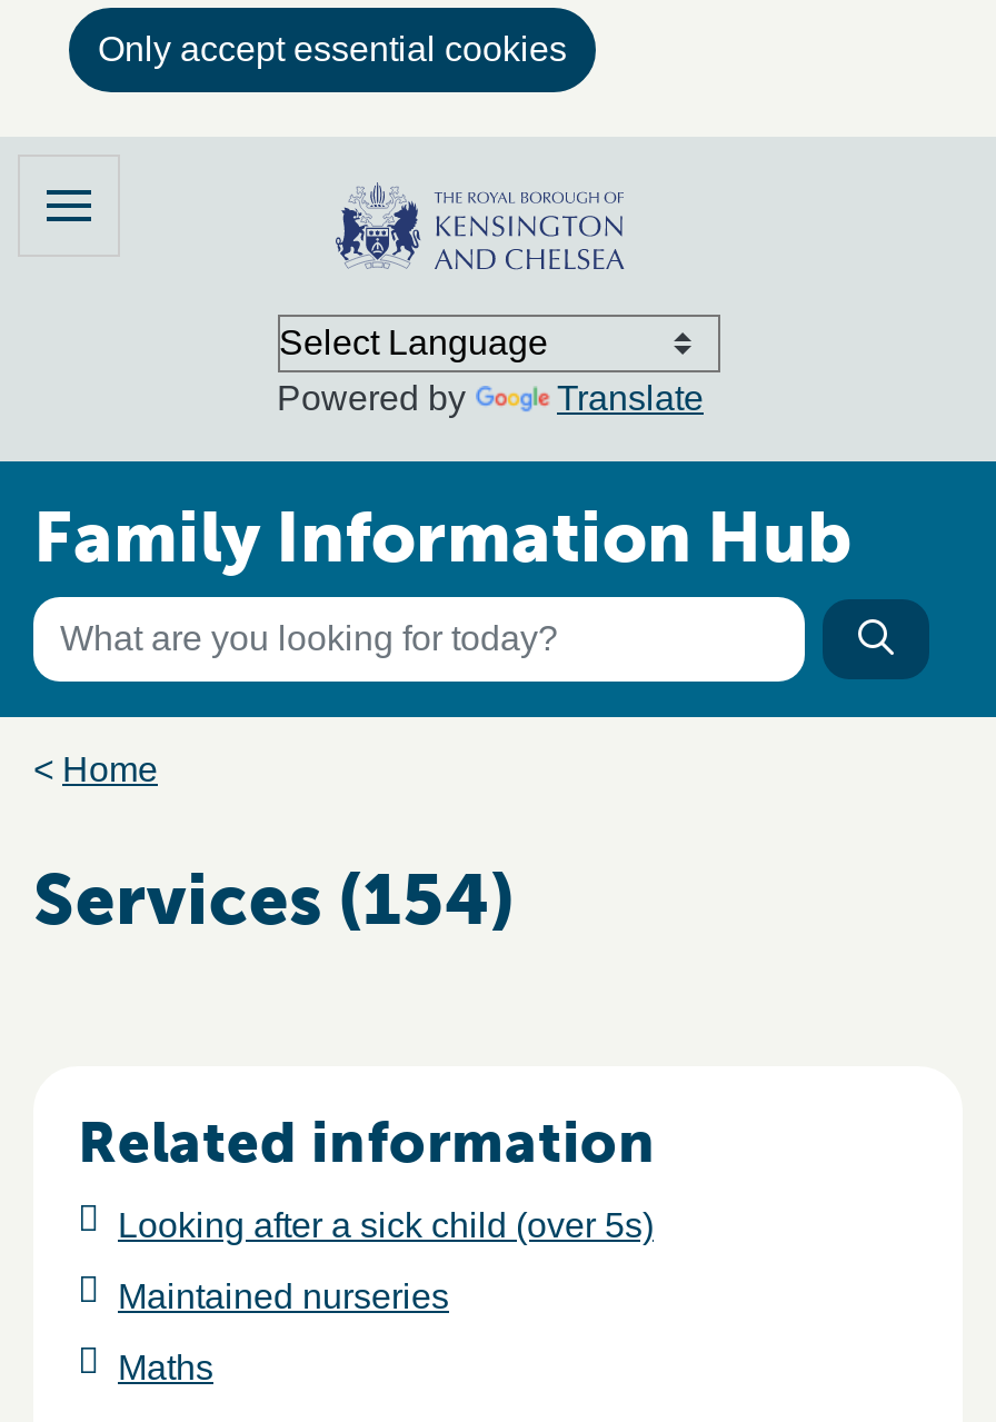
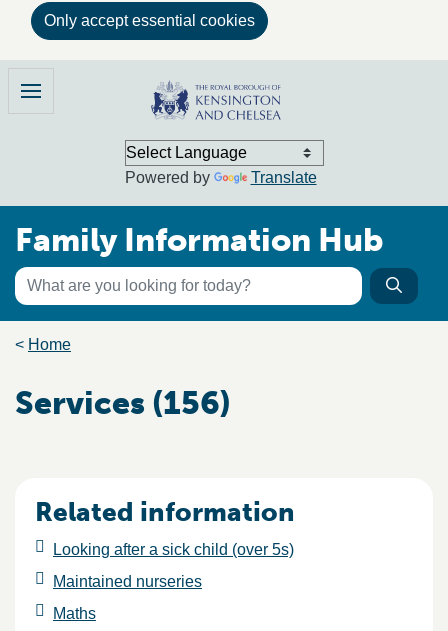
[33,857,516,942] Services (154) -> [15,384,231,422] Services (156)

